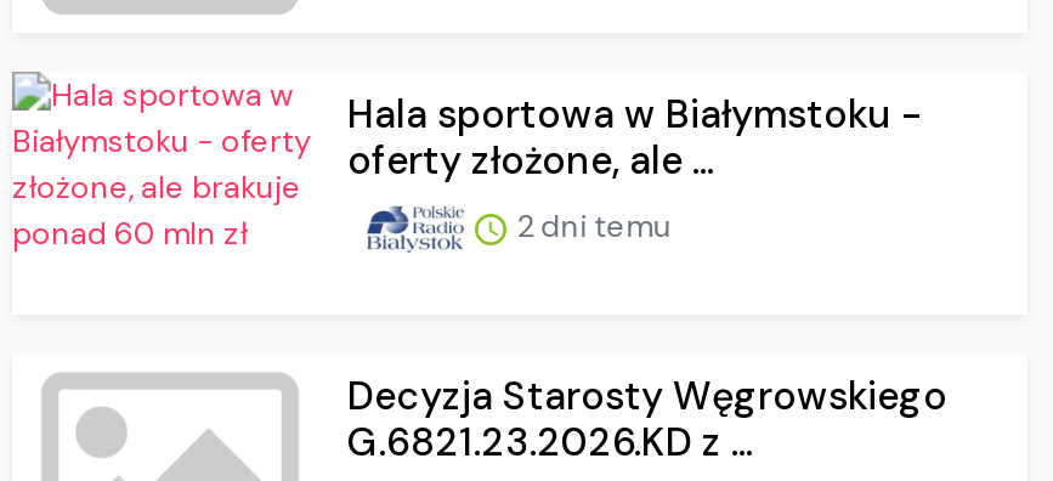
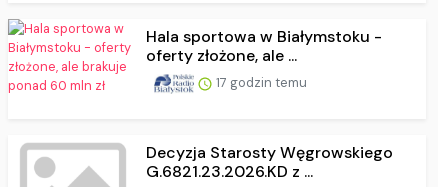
[509,206,672,248] 2 dni temu -> [213,74,307,91] 17 godzin temu

